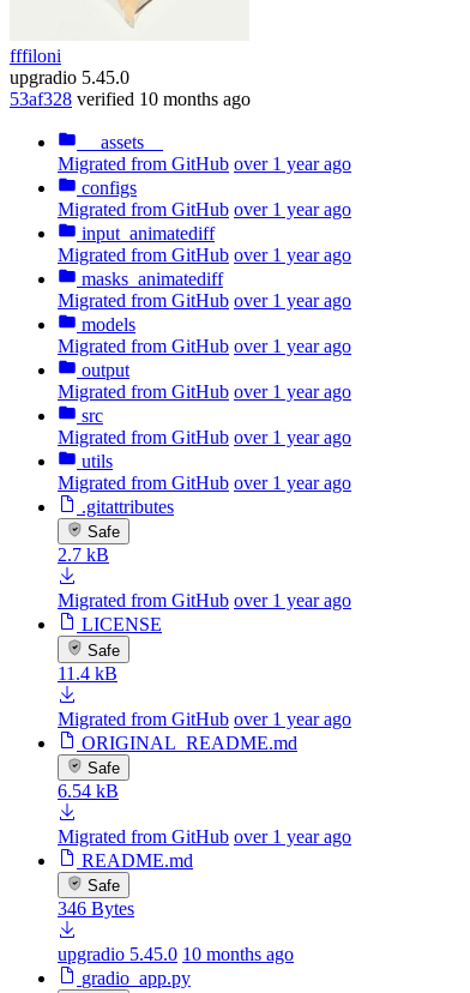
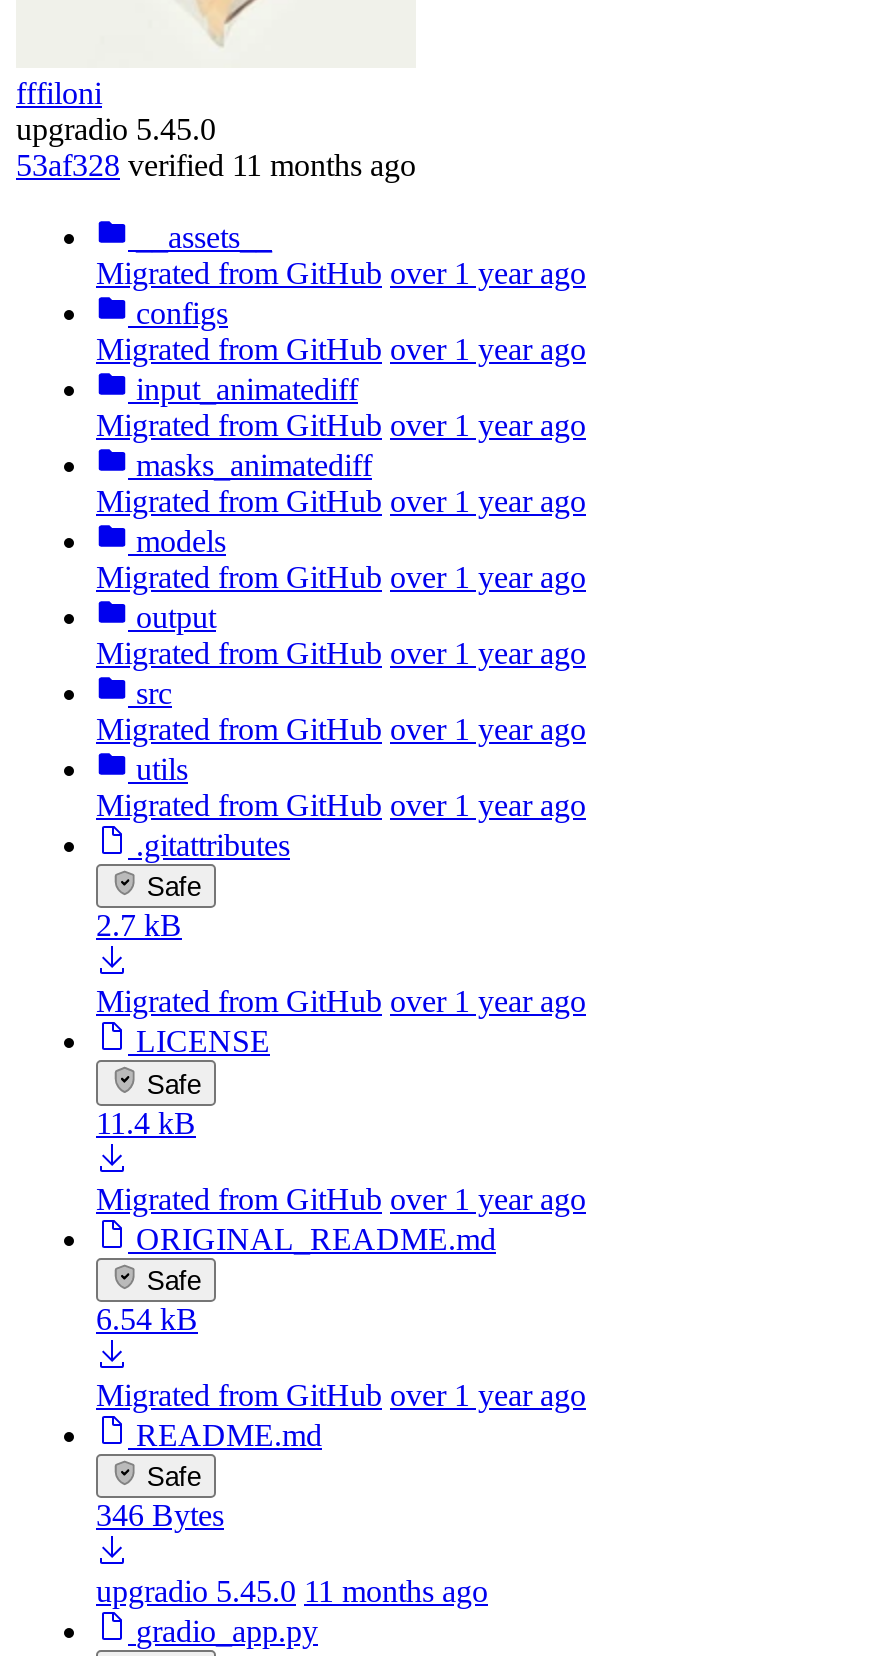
[10,89,251,109] 53af328 verified 10 months ago -> [16,148,416,182] 53af328 verified 11 months ago
[58,944,294,964] upgradio 5.45.0 10 months ago -> [96,1574,488,1608] upgradio 5.45.0 11 months ago

